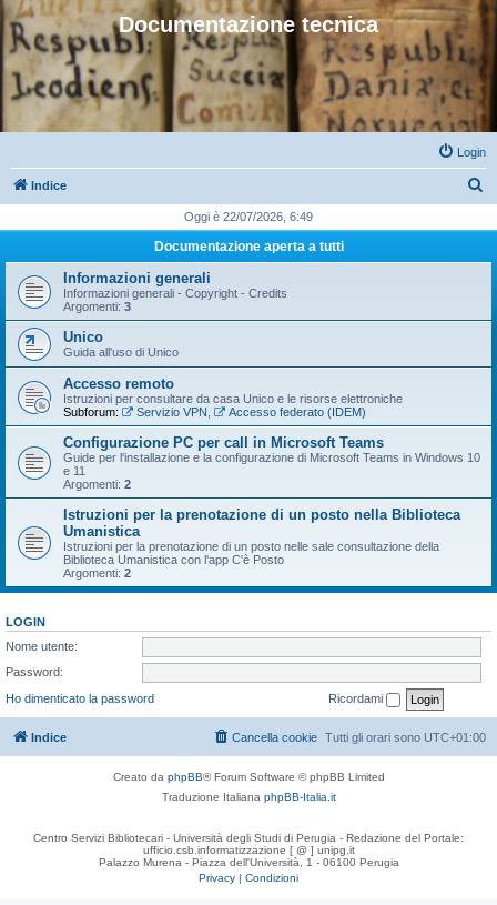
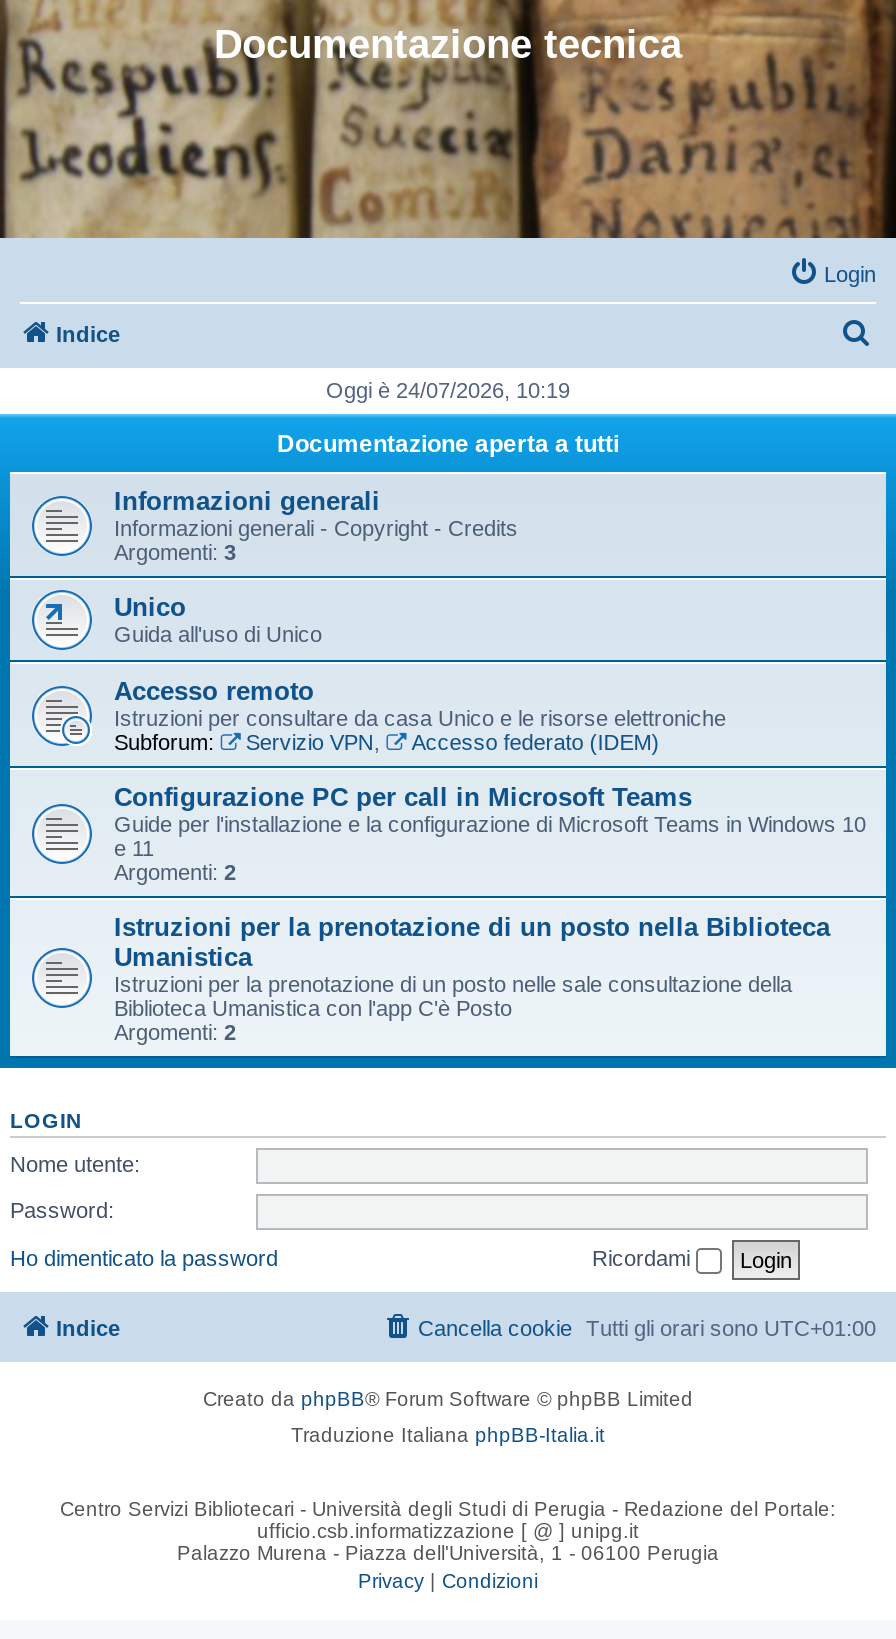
[184,210,313,223] Oggi è 22/07/2026, 6:49 -> [326,378,570,402] Oggi è 24/07/2026, 10:19

